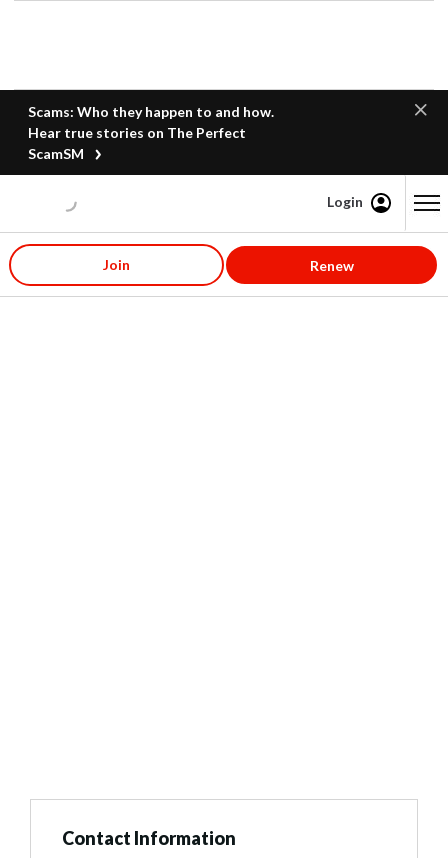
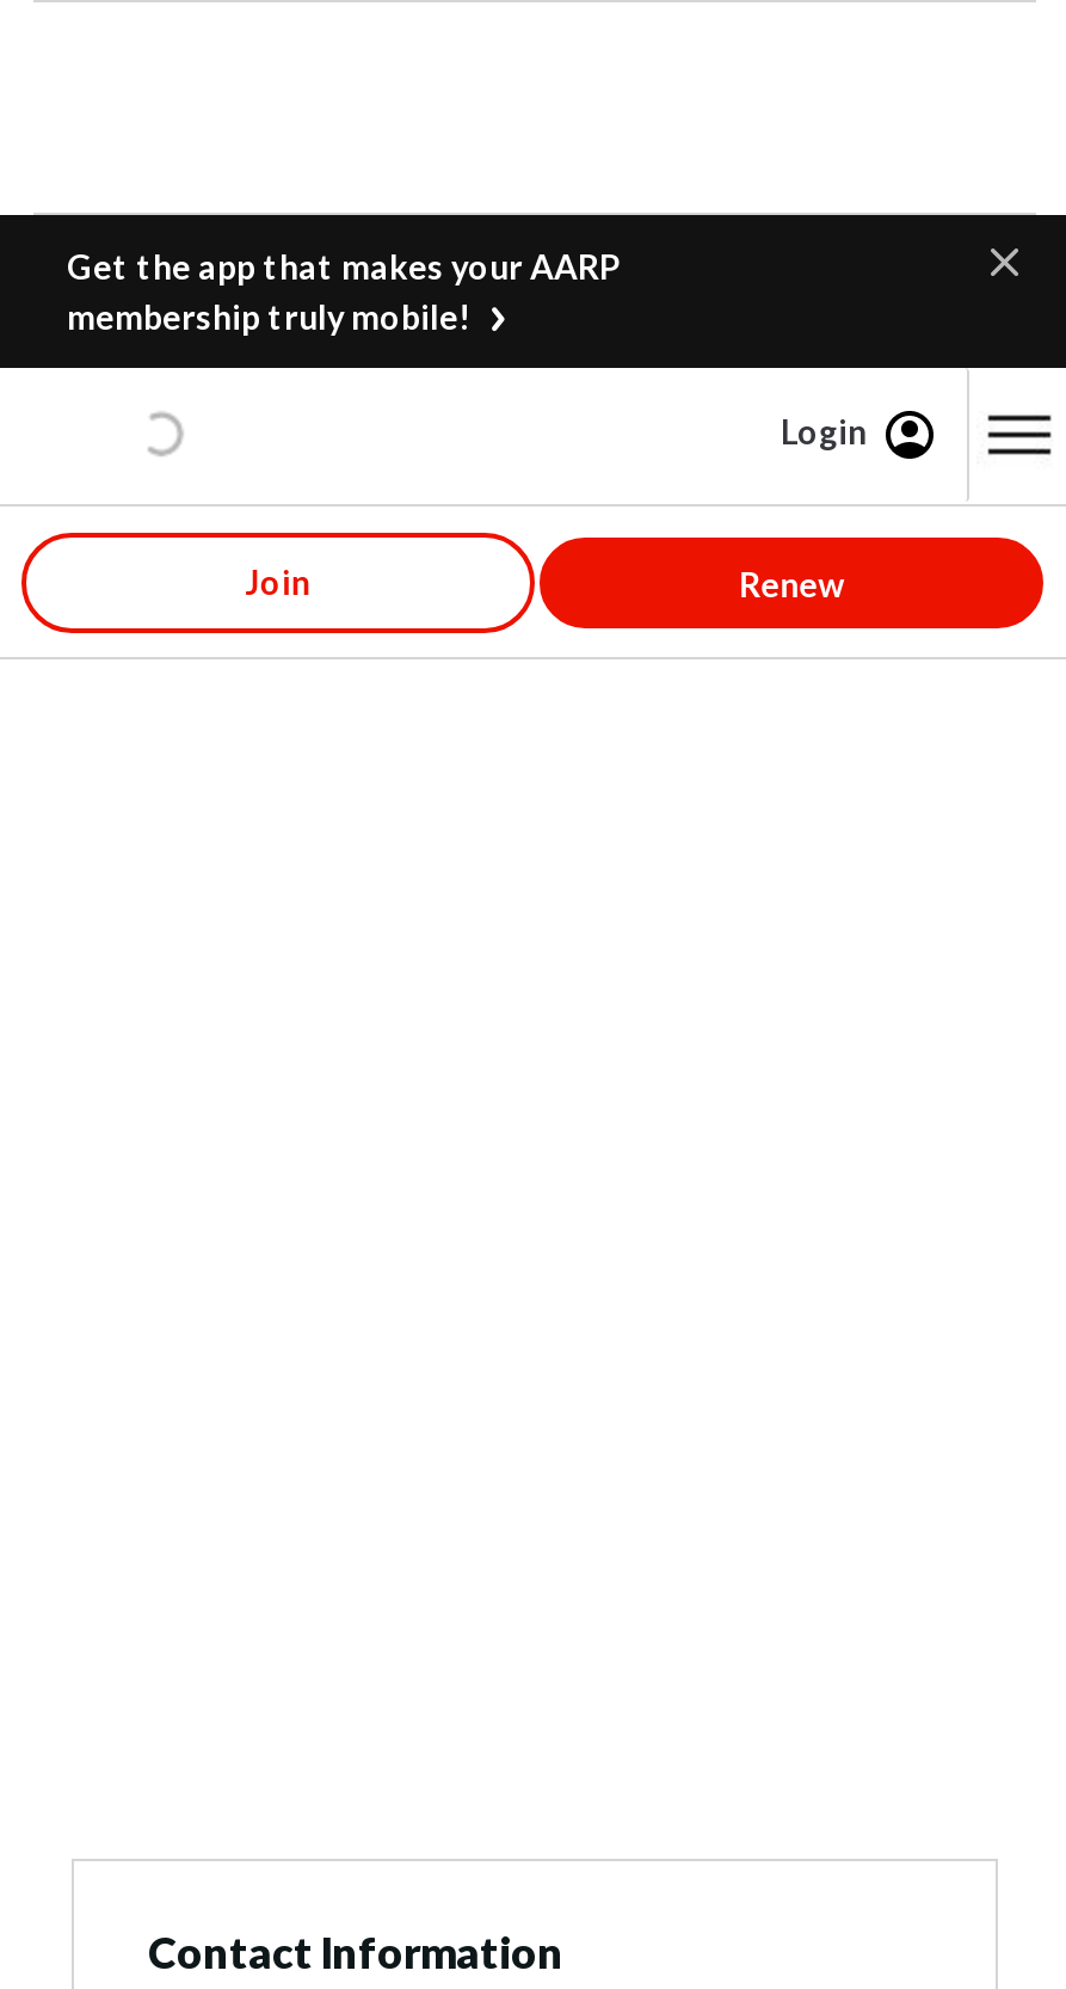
[28,103,274,162] Scams: Who they happen to and how. | Hear true stories on The Perfect | ScamSM -> [67,246,621,337] Get the app that makes your AARP | membership truly mobile!

